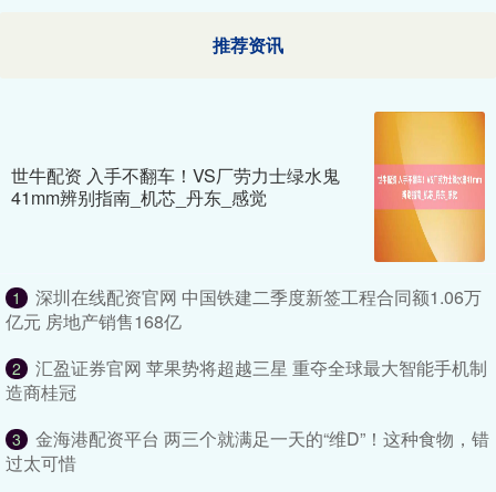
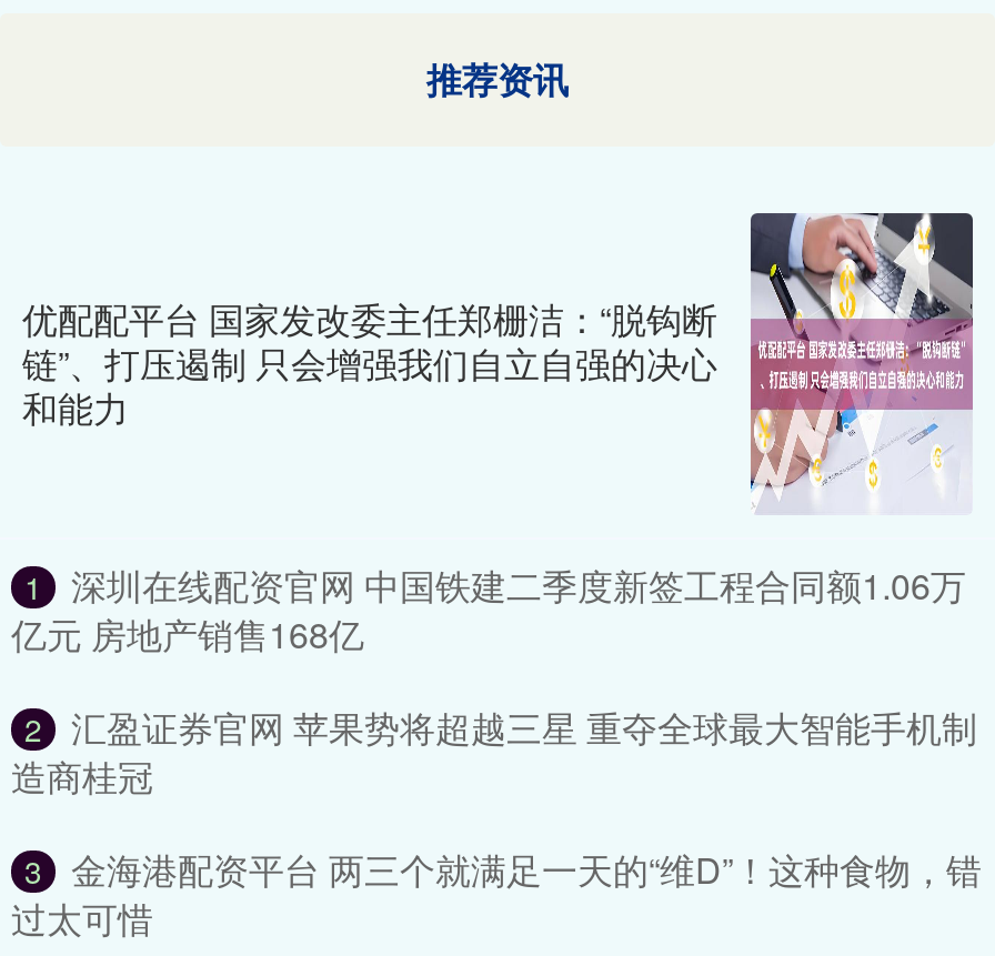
[11,111,486,263] [image] | 世牛配资 入手不翻车！VS厂劳力士绿水鬼 | 41mm辨别指南_机芯_丹东_感觉 -> [22,211,975,515] [image] | 优配配平台 国家发改委主任郑栅洁：“脱钩断 | 链”、打压遏制 只会增强我们自立自强的决心 | 和能力

